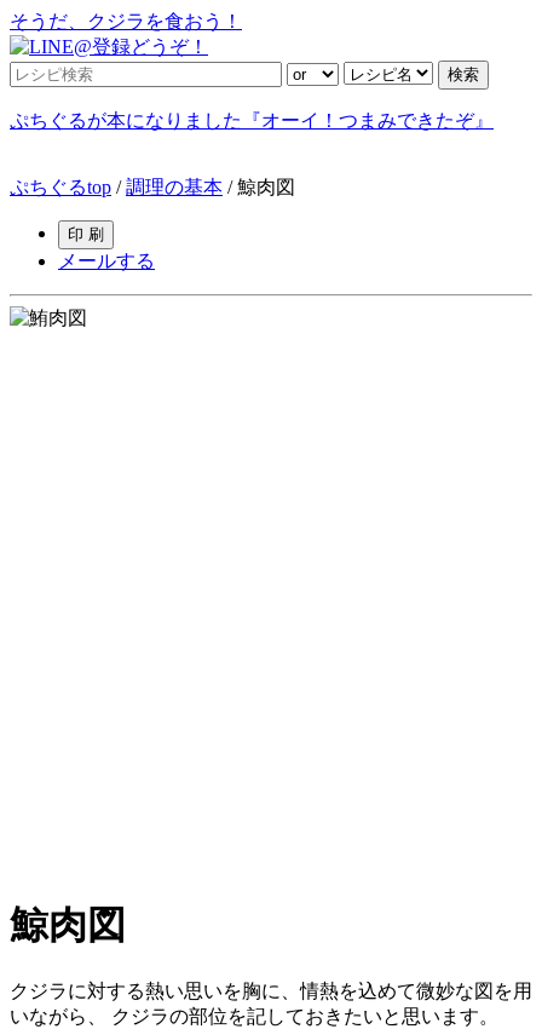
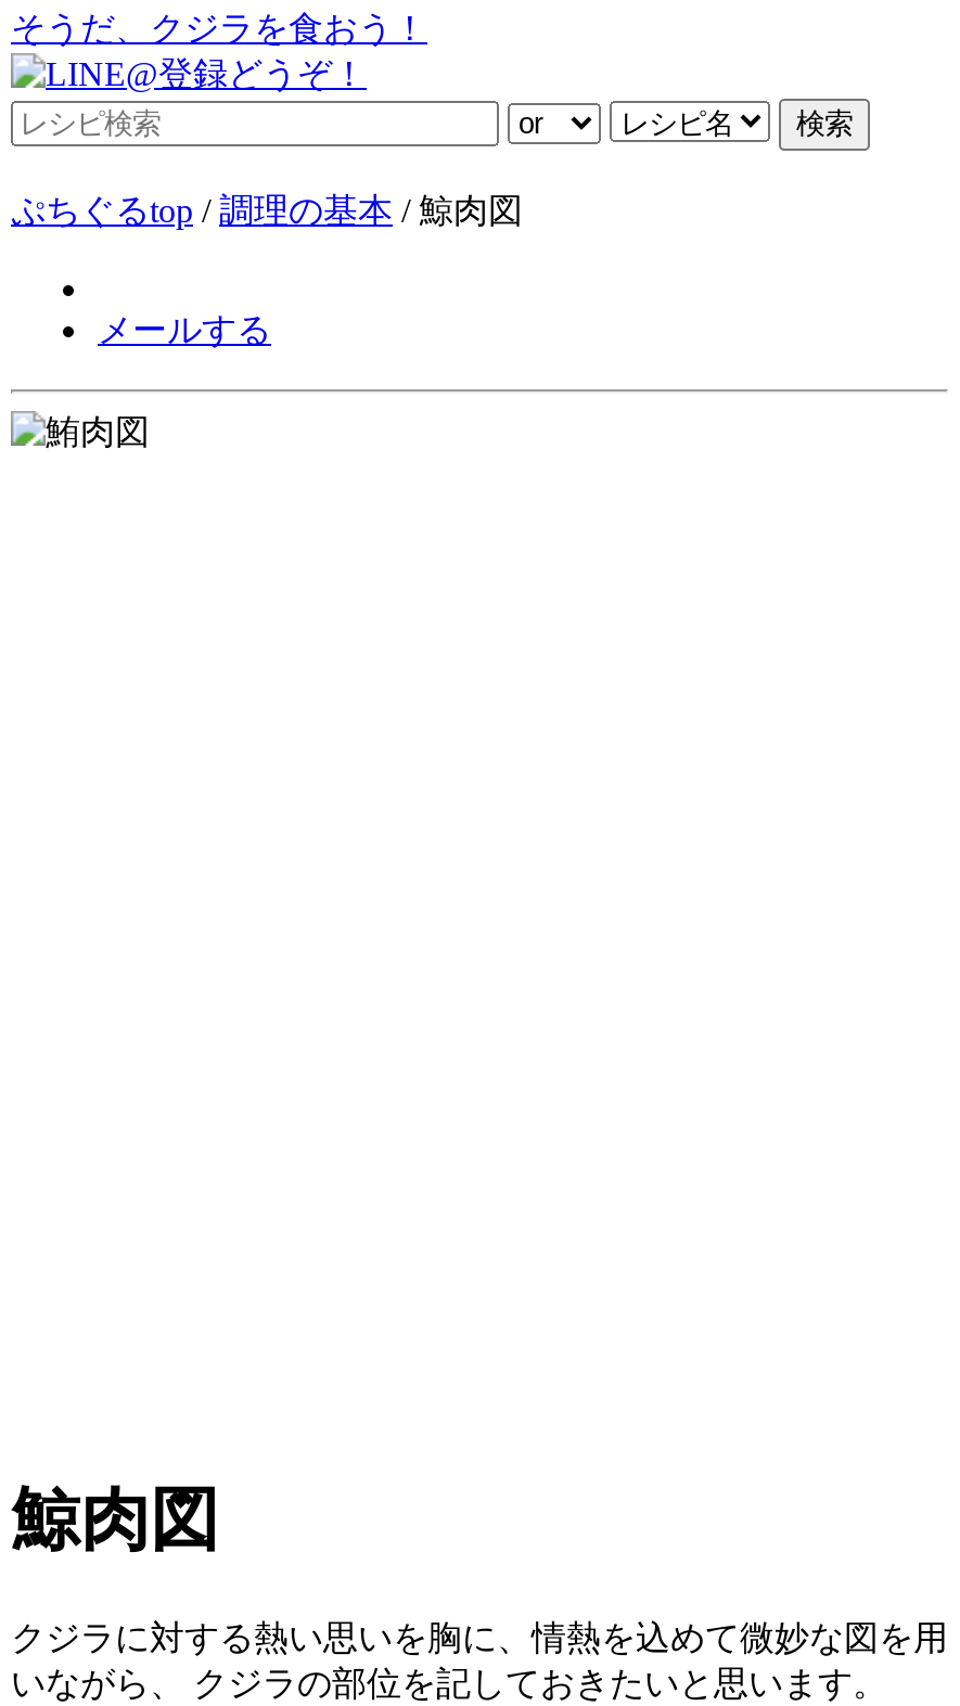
[10,110,494,131] ぷちぐるが本になりました『オーイ！つまみできたぞ』 -> none
[68,225,104,243] 印 刷 -> none

